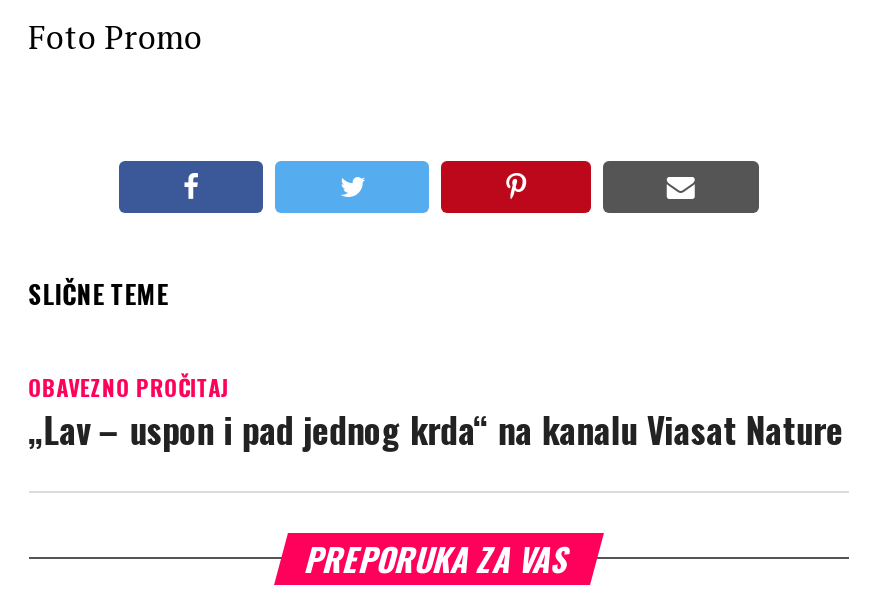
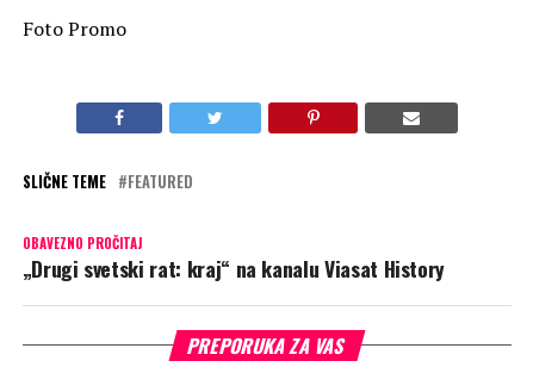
none -> [127,170,193,193] FEATURED
[28,403,844,455] „Lav – uspon i pad jednog krda“ na kanalu Viasat Nature -> [22,252,445,283] „Drugi svetski rat: kraj“ na kanalu Viasat History

